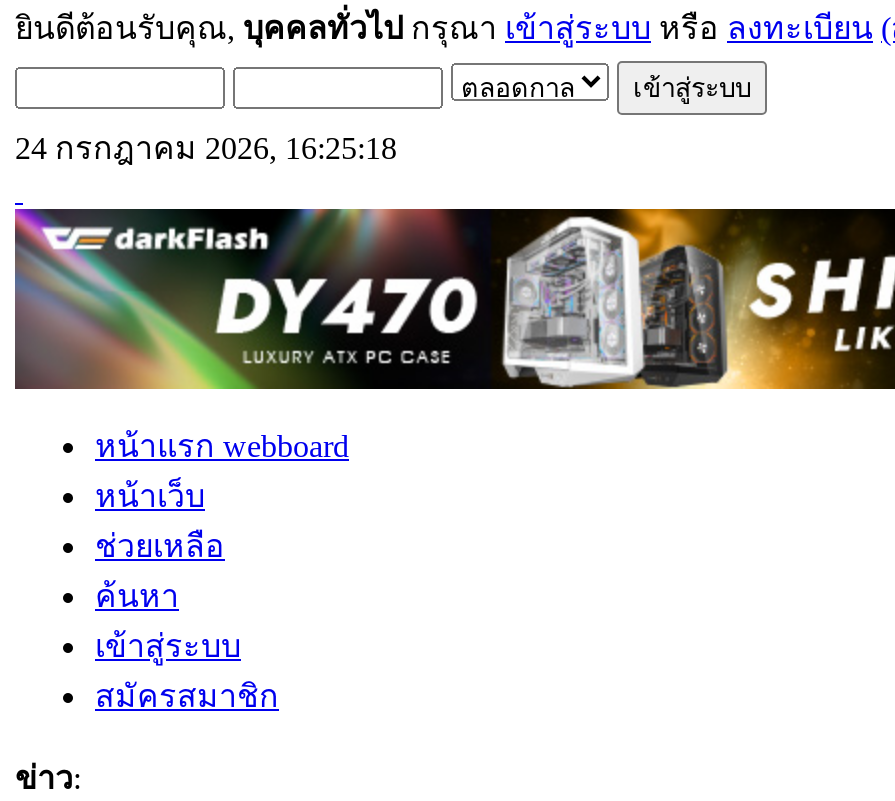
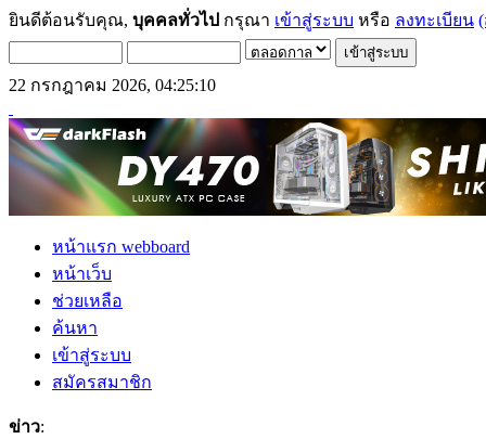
[15,131,397,165] 24 กรกฎาคม 2026, 16:25:18 -> [9,76,216,94] 22 กรกฎาคม 2026, 04:25:10

